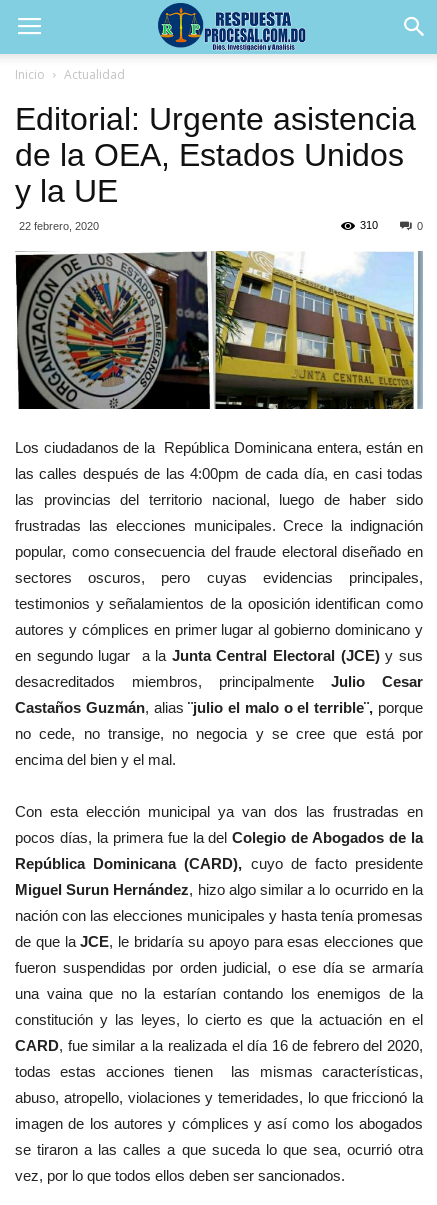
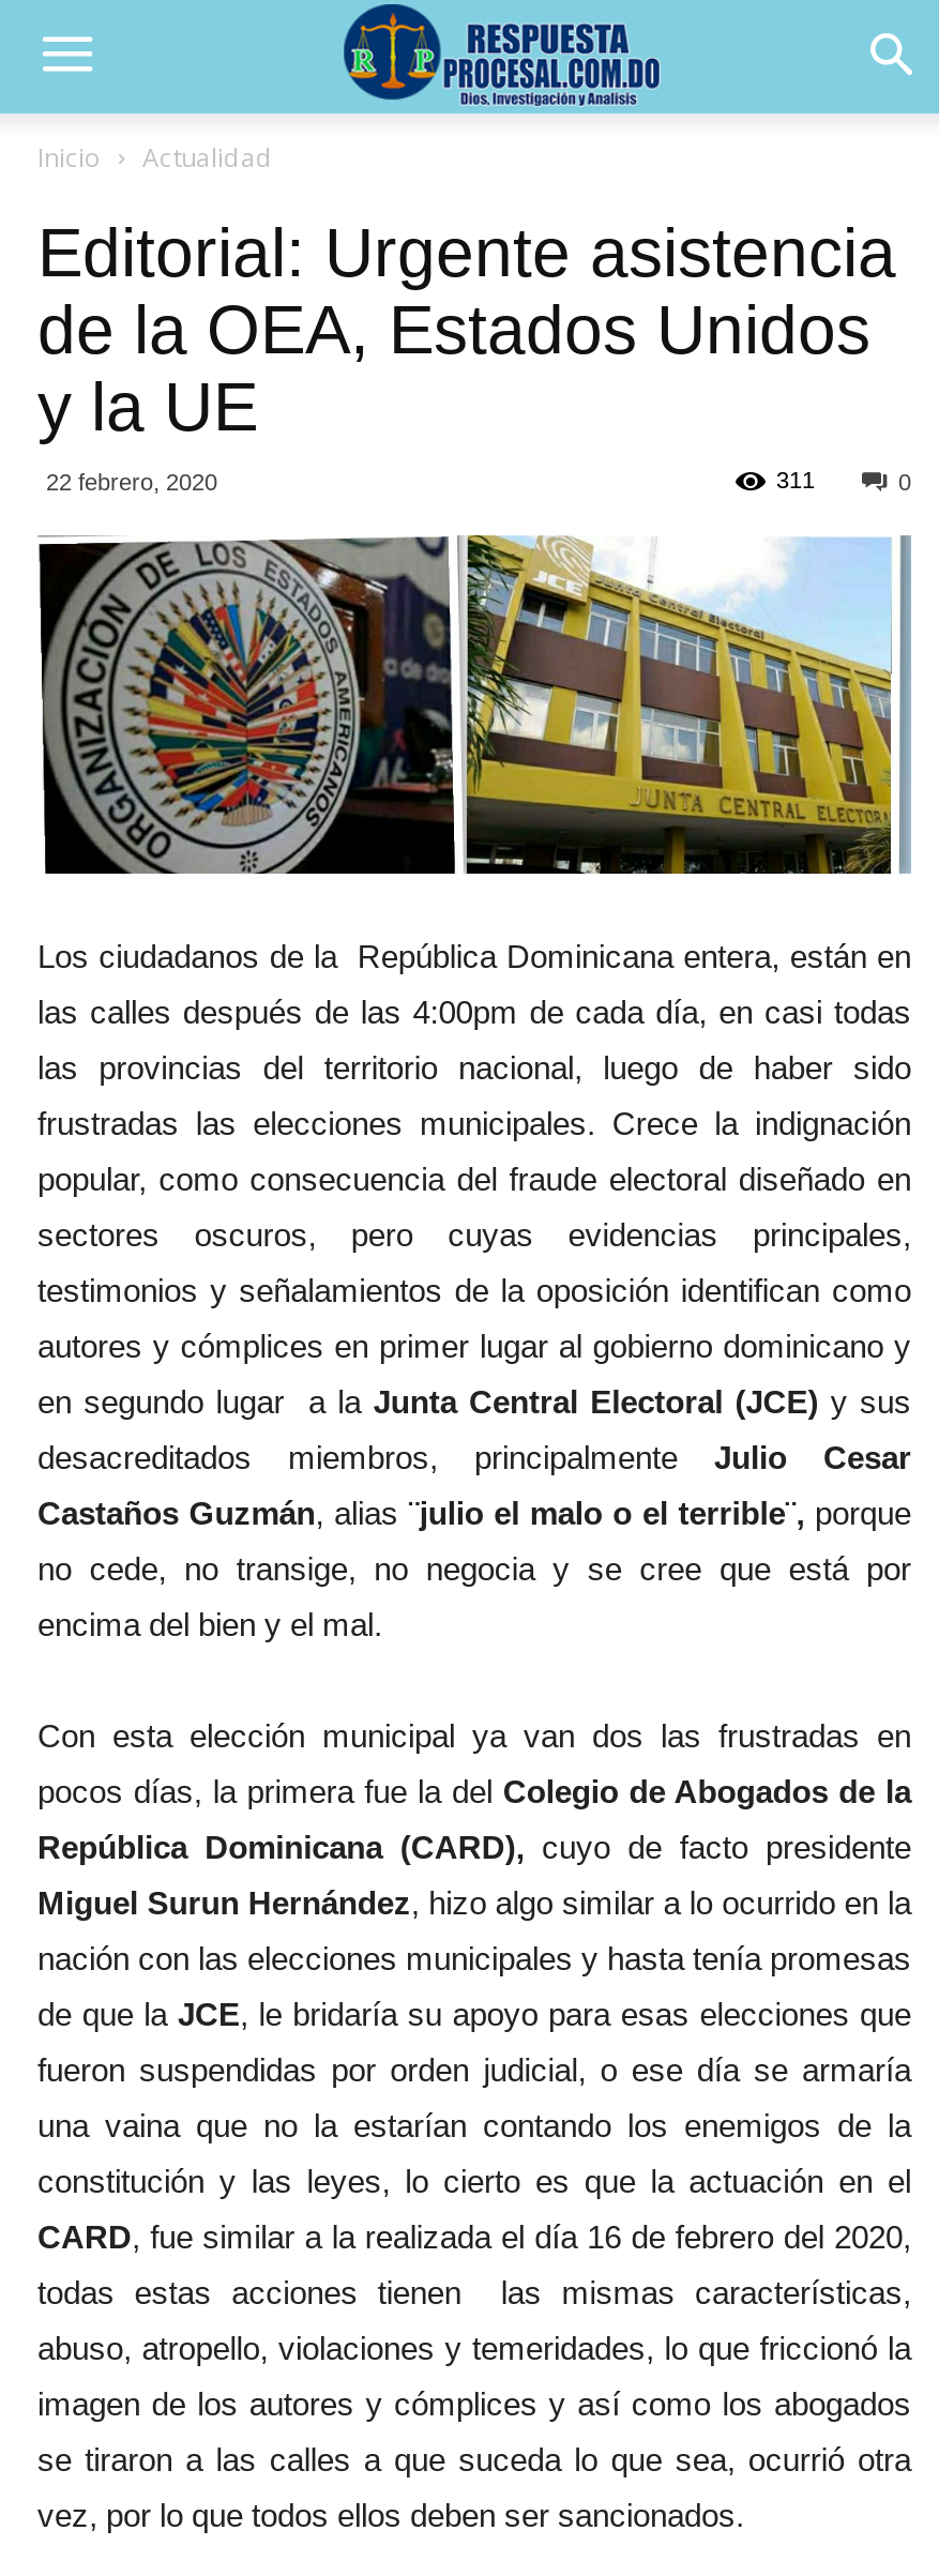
[360,219,378,231] 310 -> [776,467,815,493] 311

